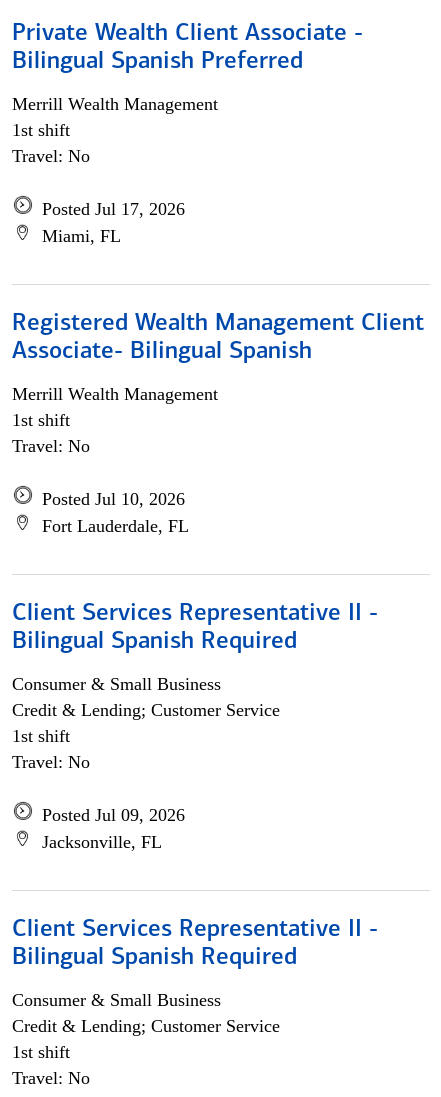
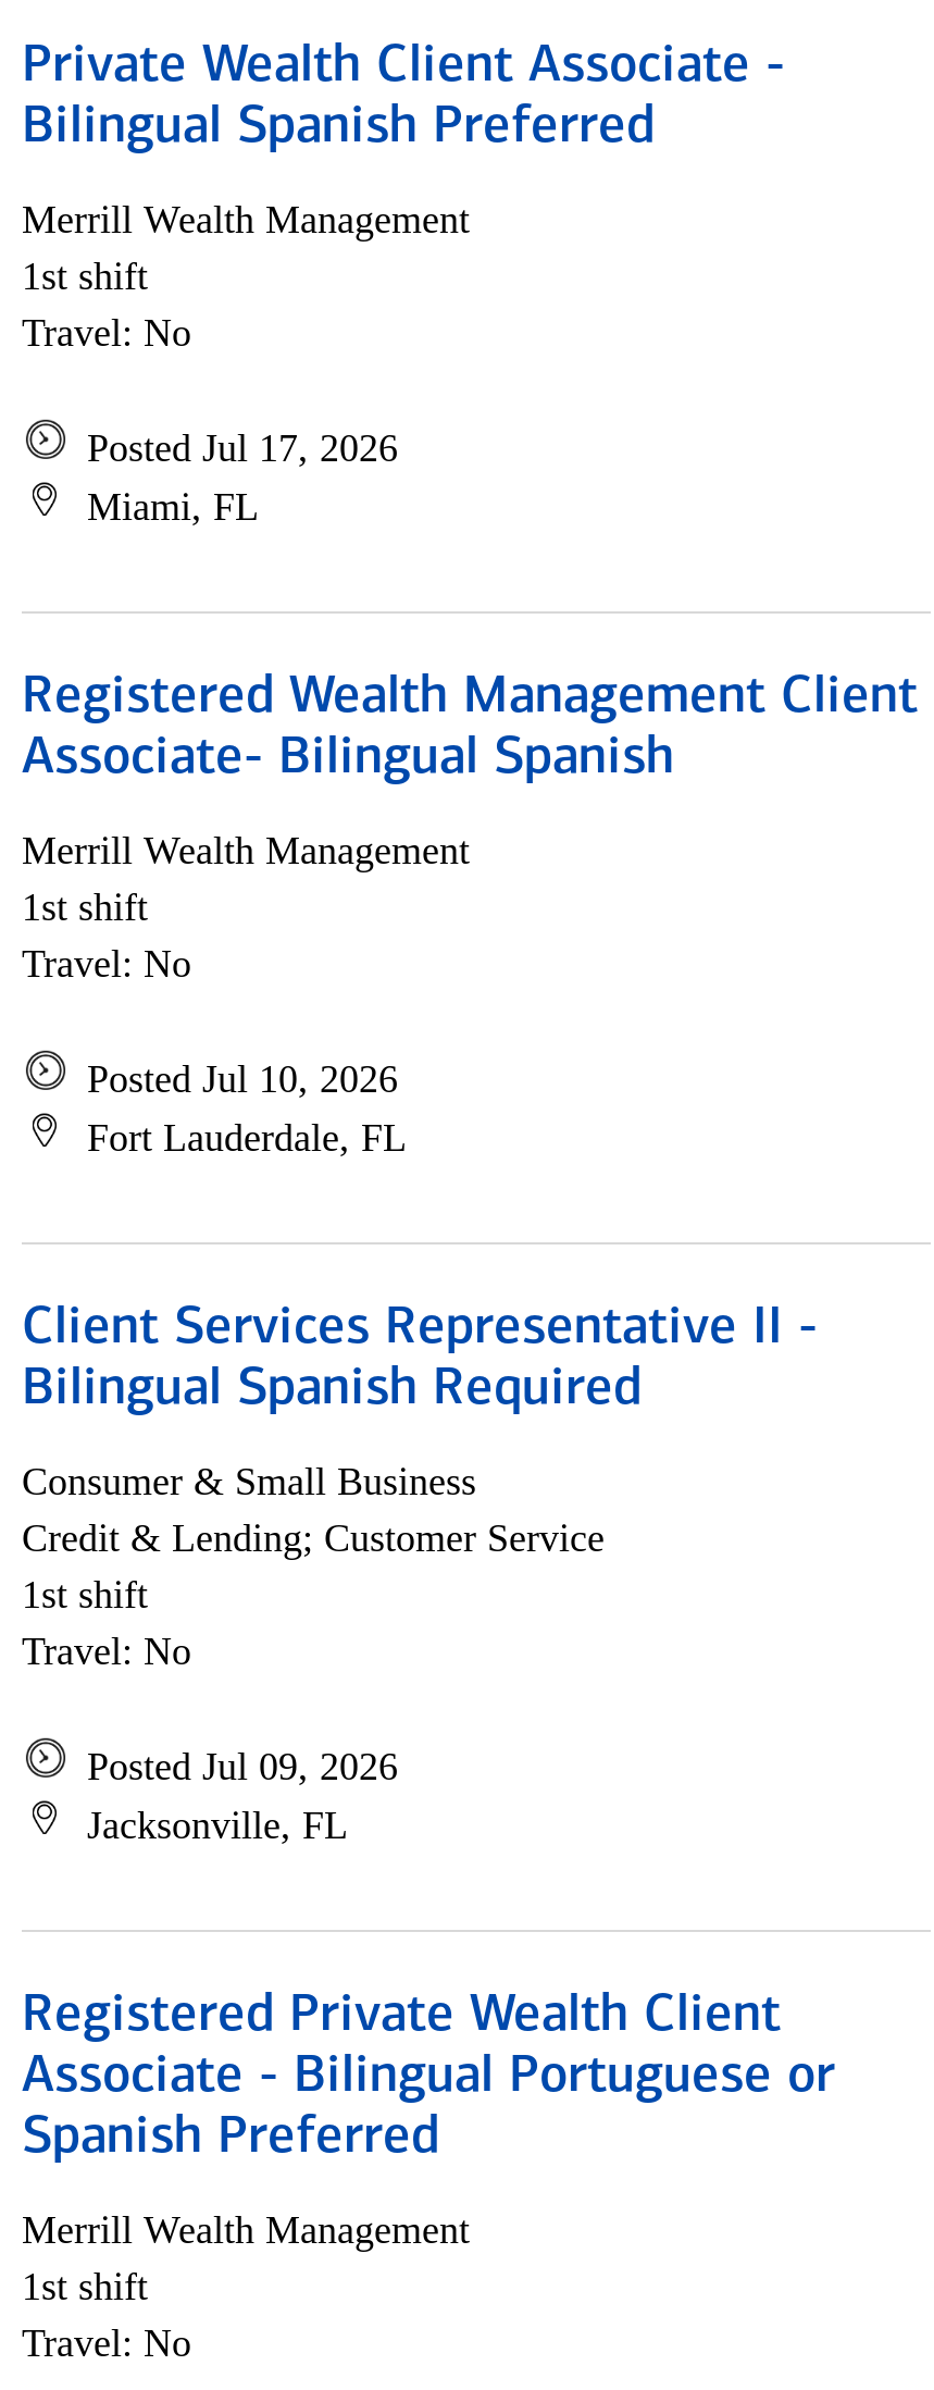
[12,918,378,970] Client Services Representative II - | Bilingual Spanish Required -> [22,1991,835,2165] Registered Private Wealth Client | Associate - Bilingual Portuguese or | Spanish Preferred
[12,990,280,1036] Consumer & Small Business | Credit & Lending; Customer Service -> [22,2208,470,2252] Merrill Wealth Management

